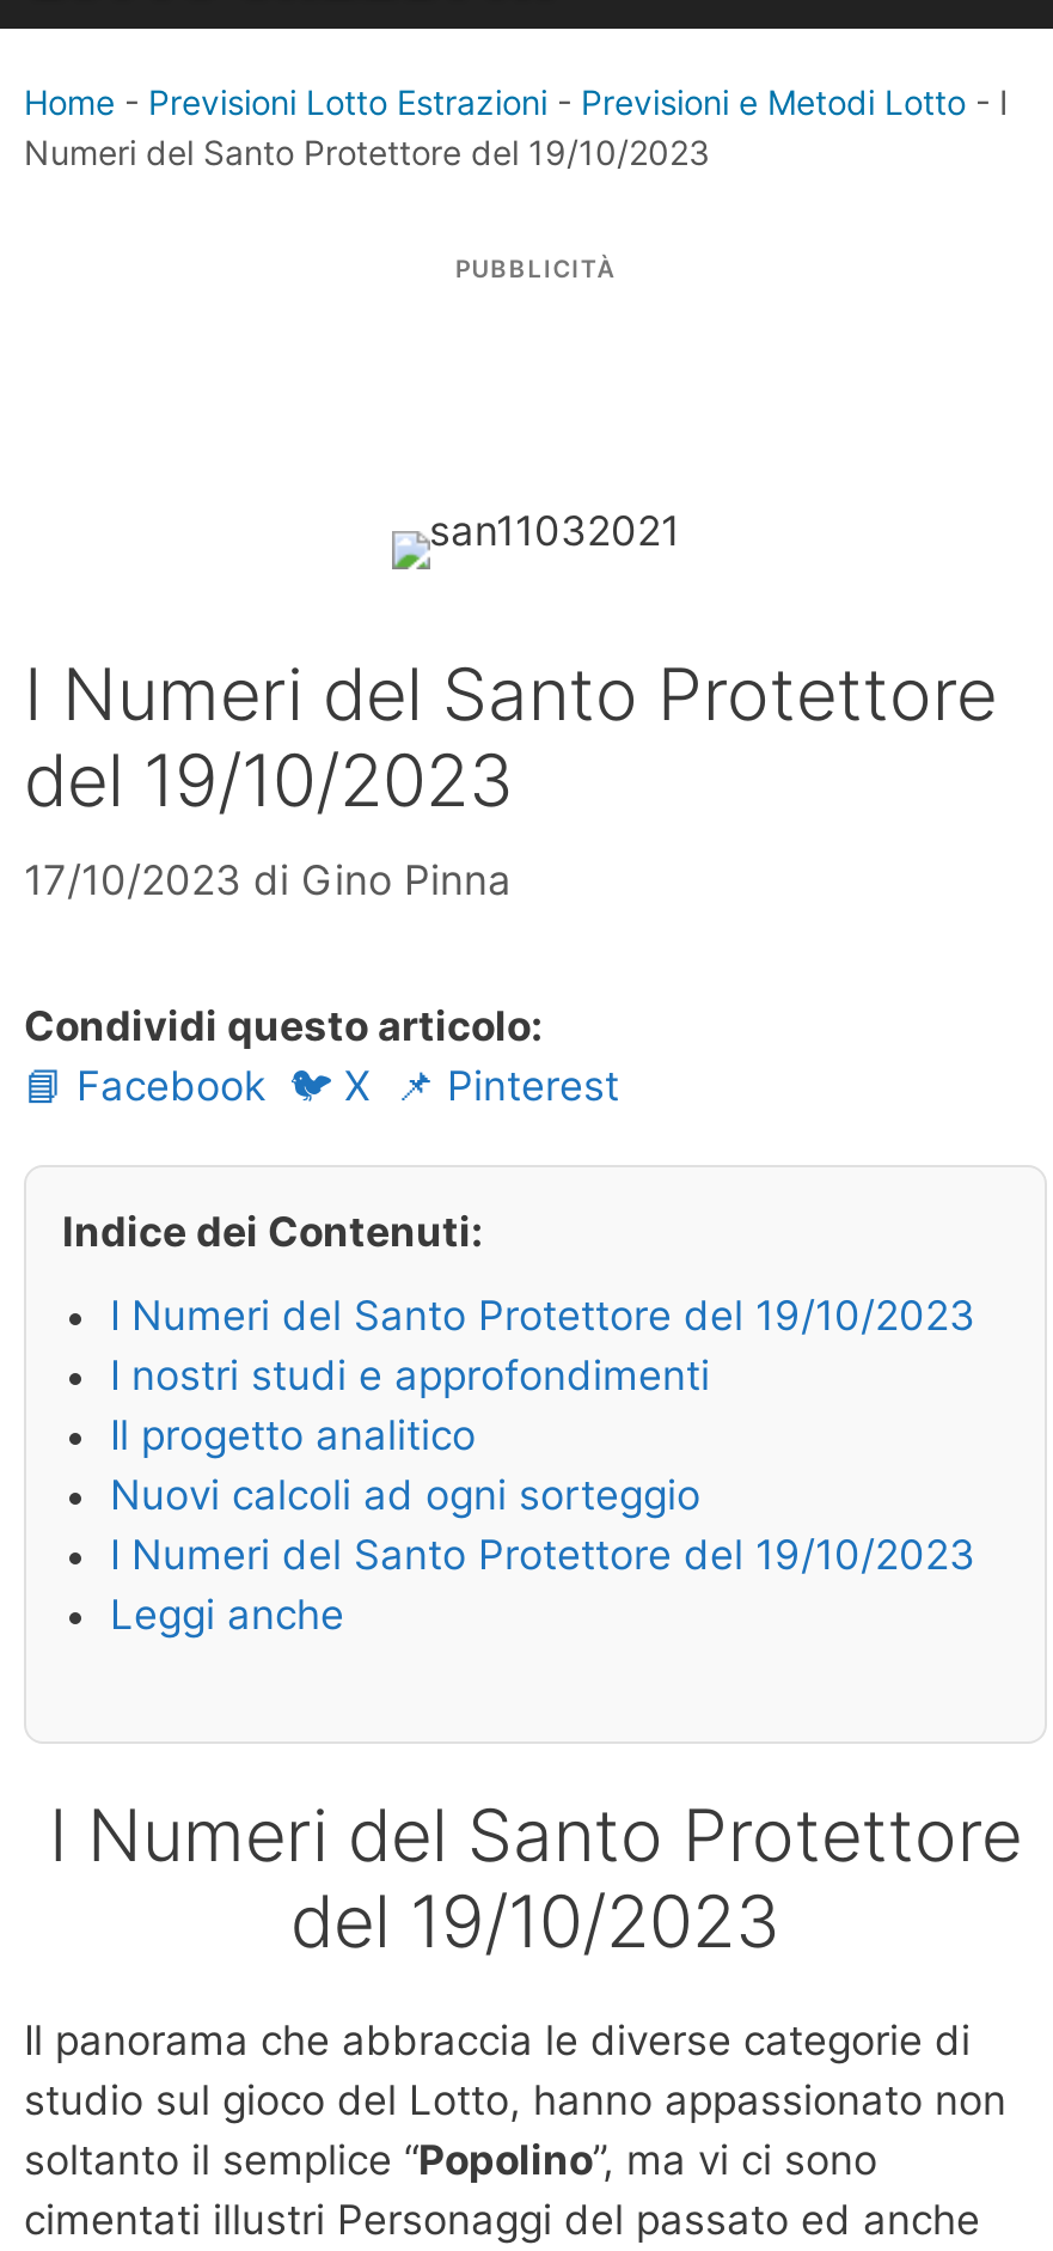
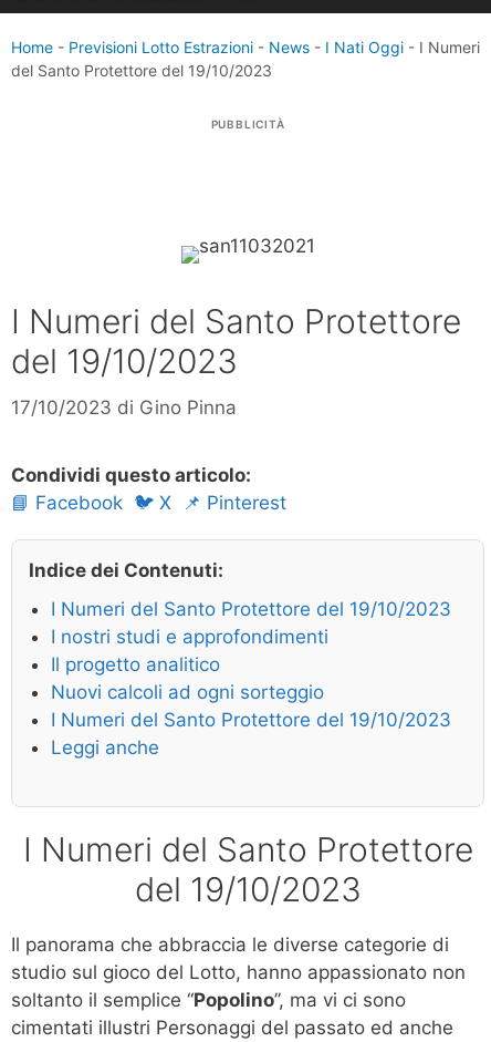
[24,81,1009,172] Home - Previsioni Lotto Estrazioni - Previsioni e Metodi Lotto - I | Numeri del Santo Protettore del 19/10/2023 -> [11,38,480,80] Home - Previsioni Lotto Estrazioni - News - I Nati Oggi - I Numeri | del Santo Protettore del 19/10/2023

